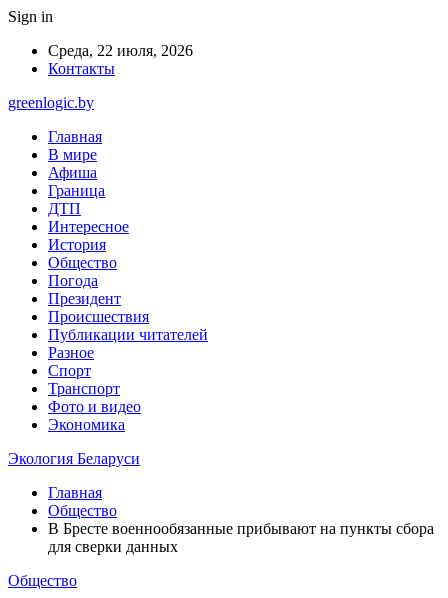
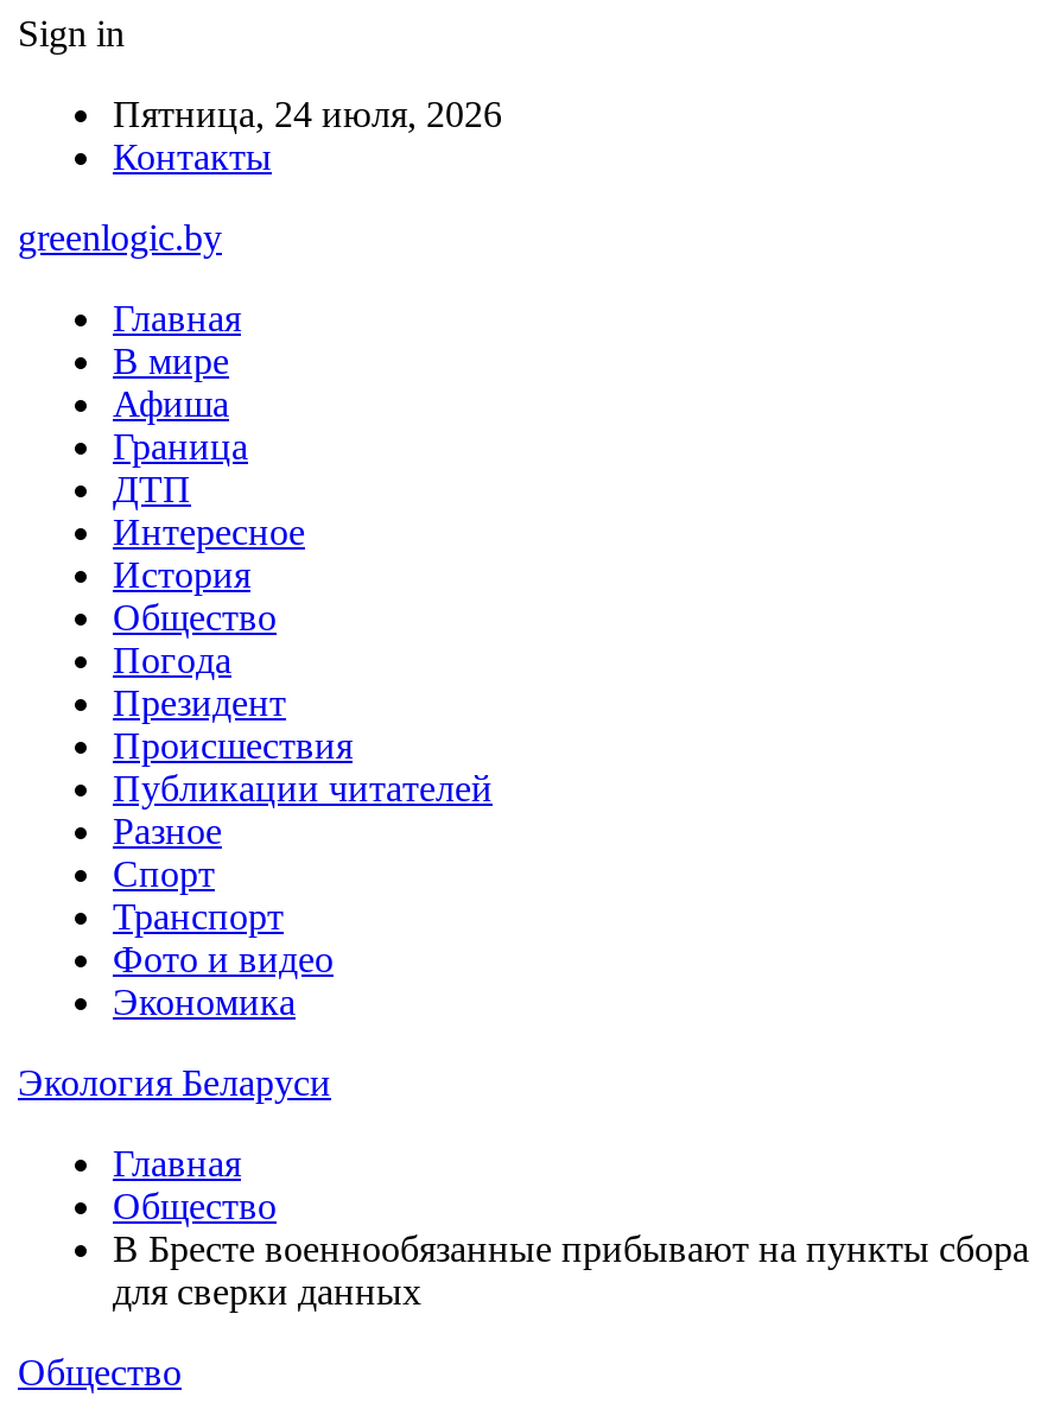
[48,42,193,59] Среда, 22 июля, 2026 -> [113,94,502,134] Пятница, 24 июля, 2026

